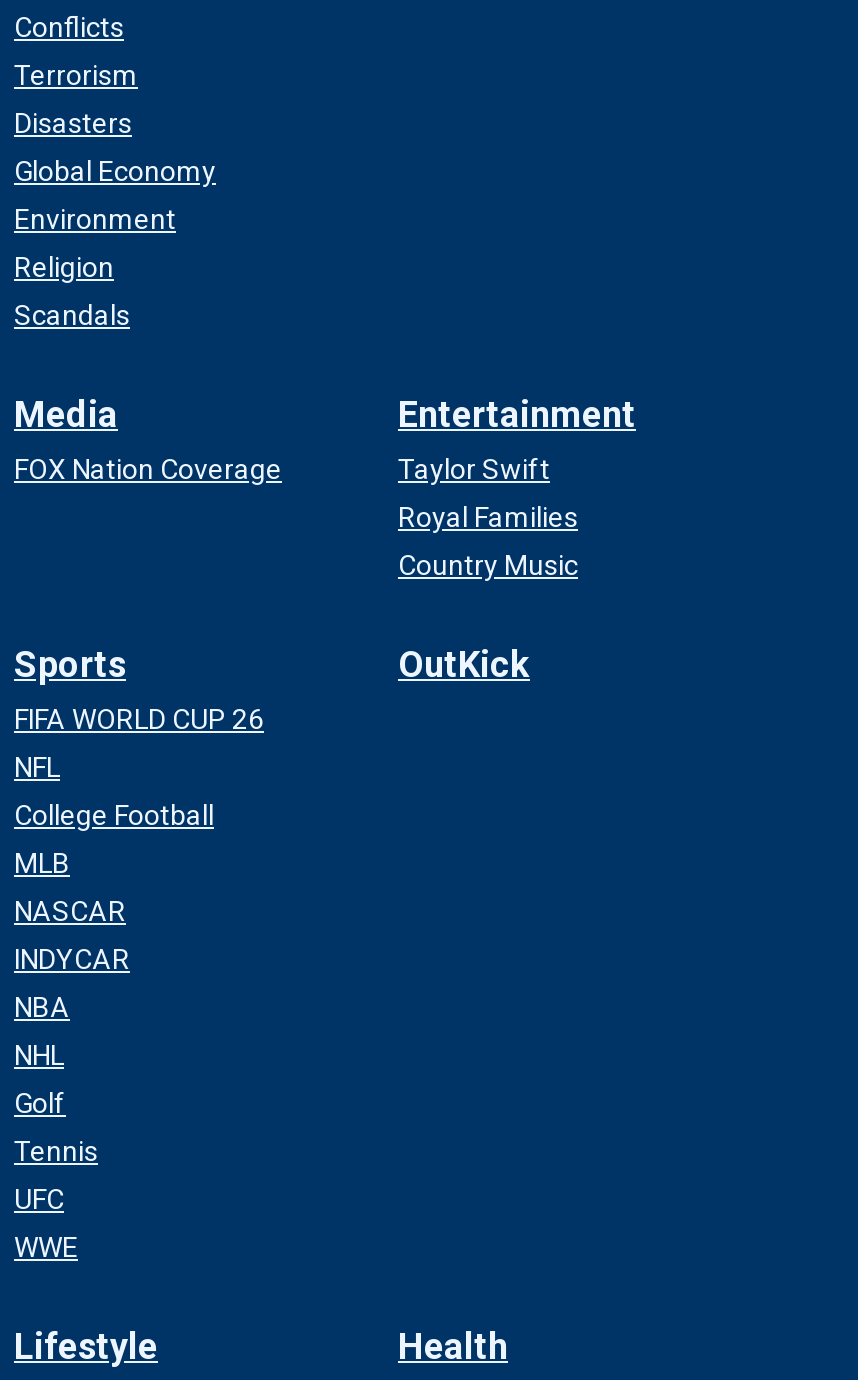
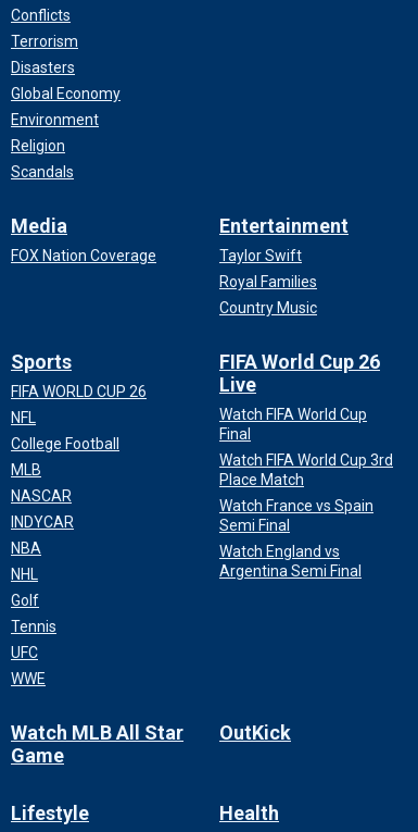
moved [398,643,530,685] -> [219,721,291,744]: OutKick
none -> [11,721,183,767] Watch MLB All Star | Game
none -> [219,350,393,580] FIFA World Cup 26 | Live | Watch FIFA World Cup | Final | Watch FIFA World Cup 3rd | Place Match | Watch France vs Spain | Semi Final | Watch England vs | Argentina Semi Final

